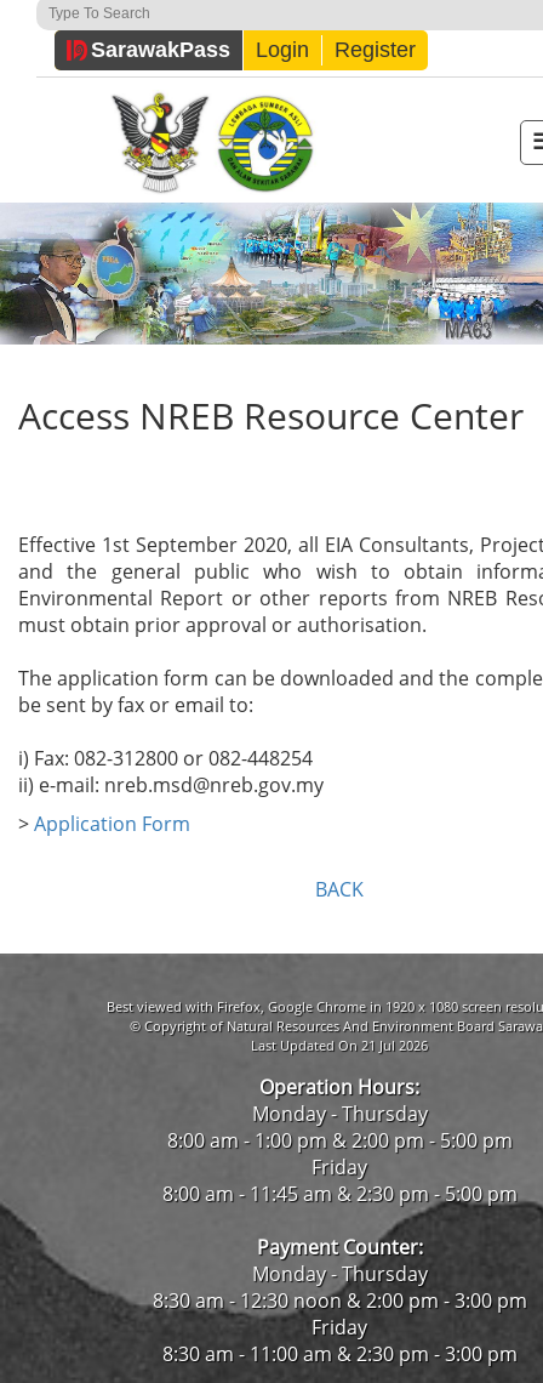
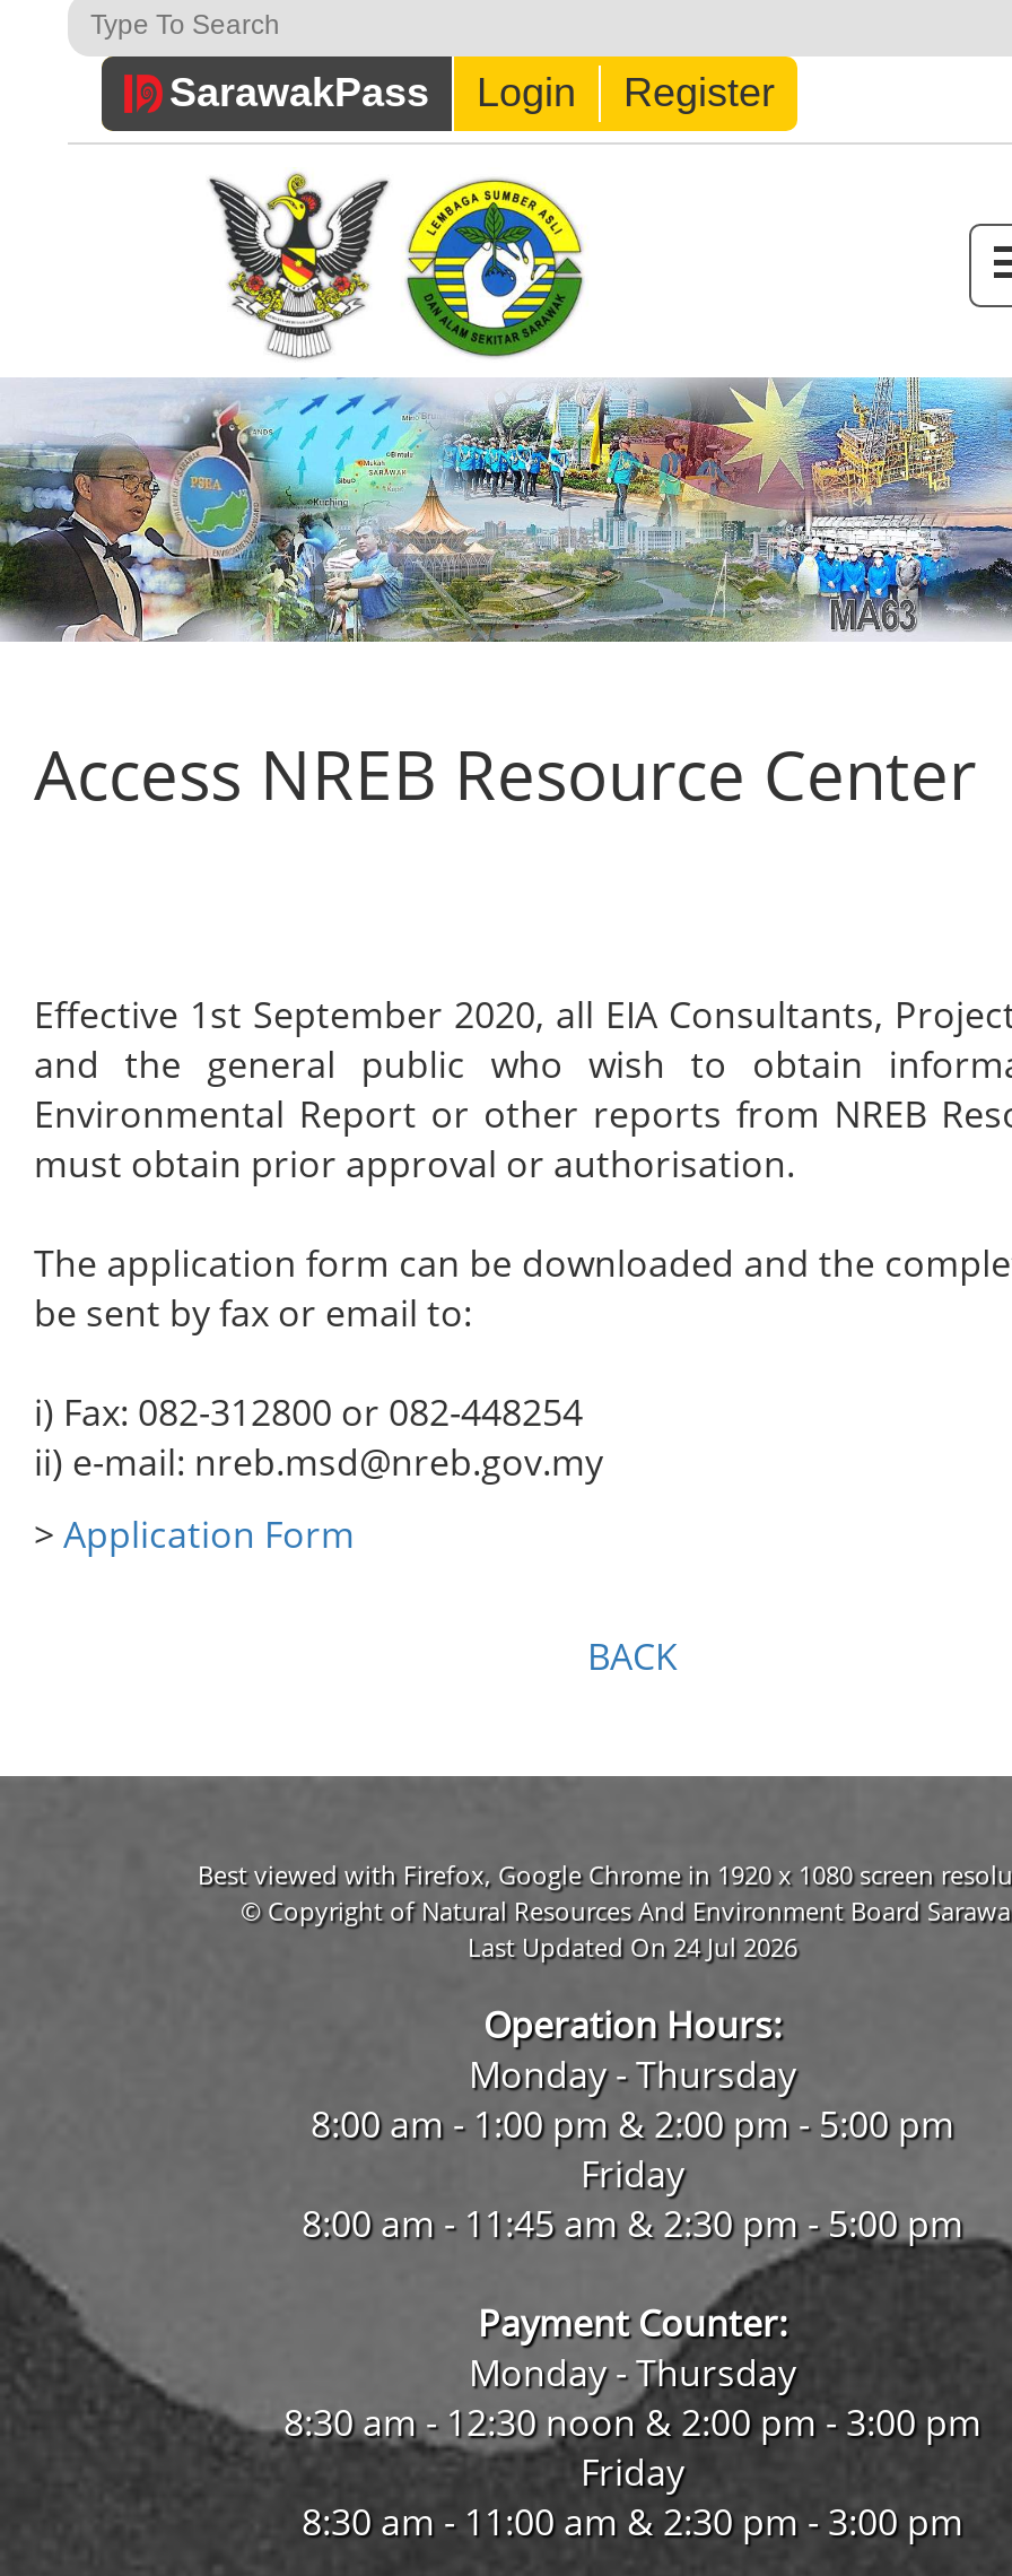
[251,1036,428,1054] Last Updated On 21 Jul 2026 -> [468,1929,797,1963] Last Updated On 24 Jul 2026

